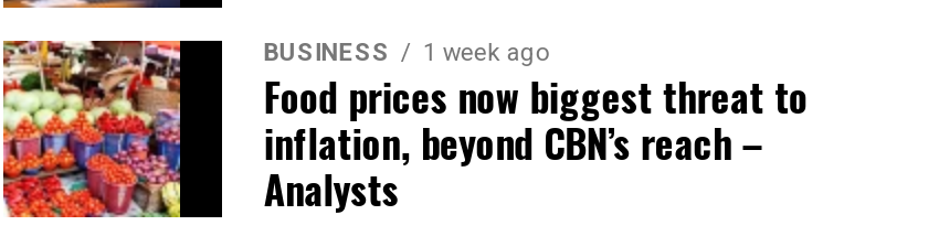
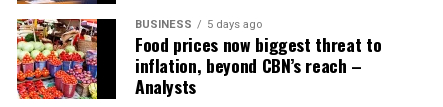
[264,39,549,68] BUSINESS 1 week ago -> [135,18,262,31] BUSINESS 5 days ago

